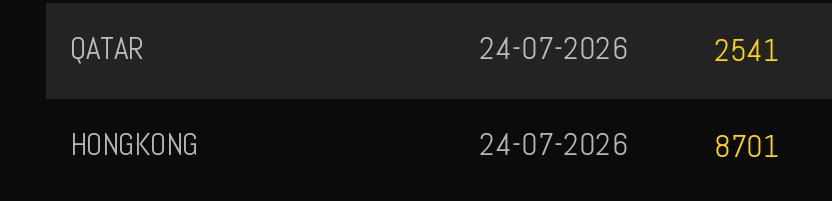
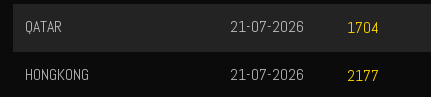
[479,30,627,70] 24-07-2026 -> [230,17,304,37] 21-07-2026
[715,31,779,71] 2541 -> [347,18,379,38] 1704
[479,126,627,166] 24-07-2026 -> [230,65,304,85] 21-07-2026
[715,127,779,167] 8701 -> [347,66,379,86] 2177

